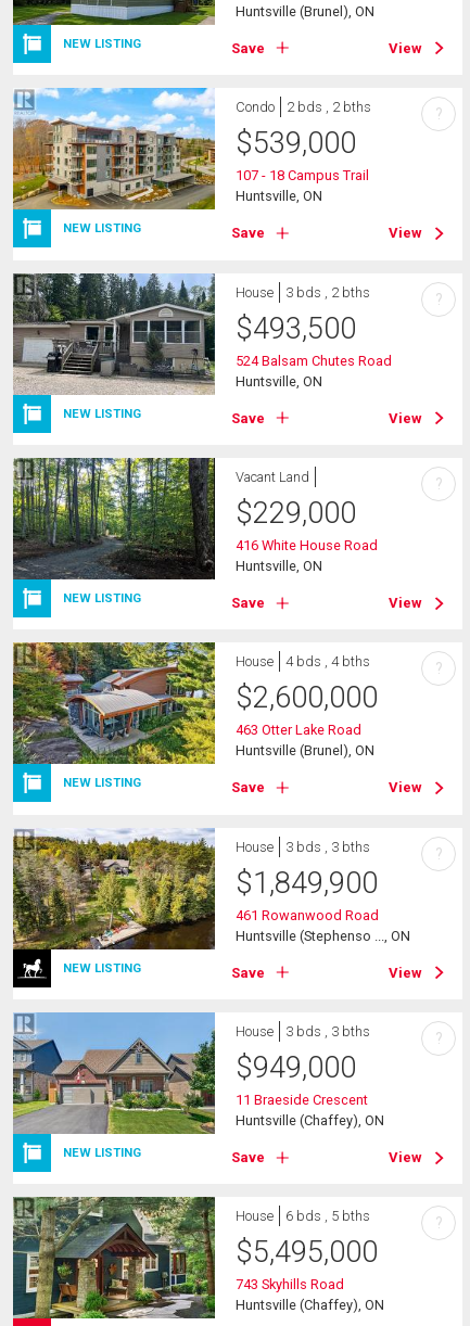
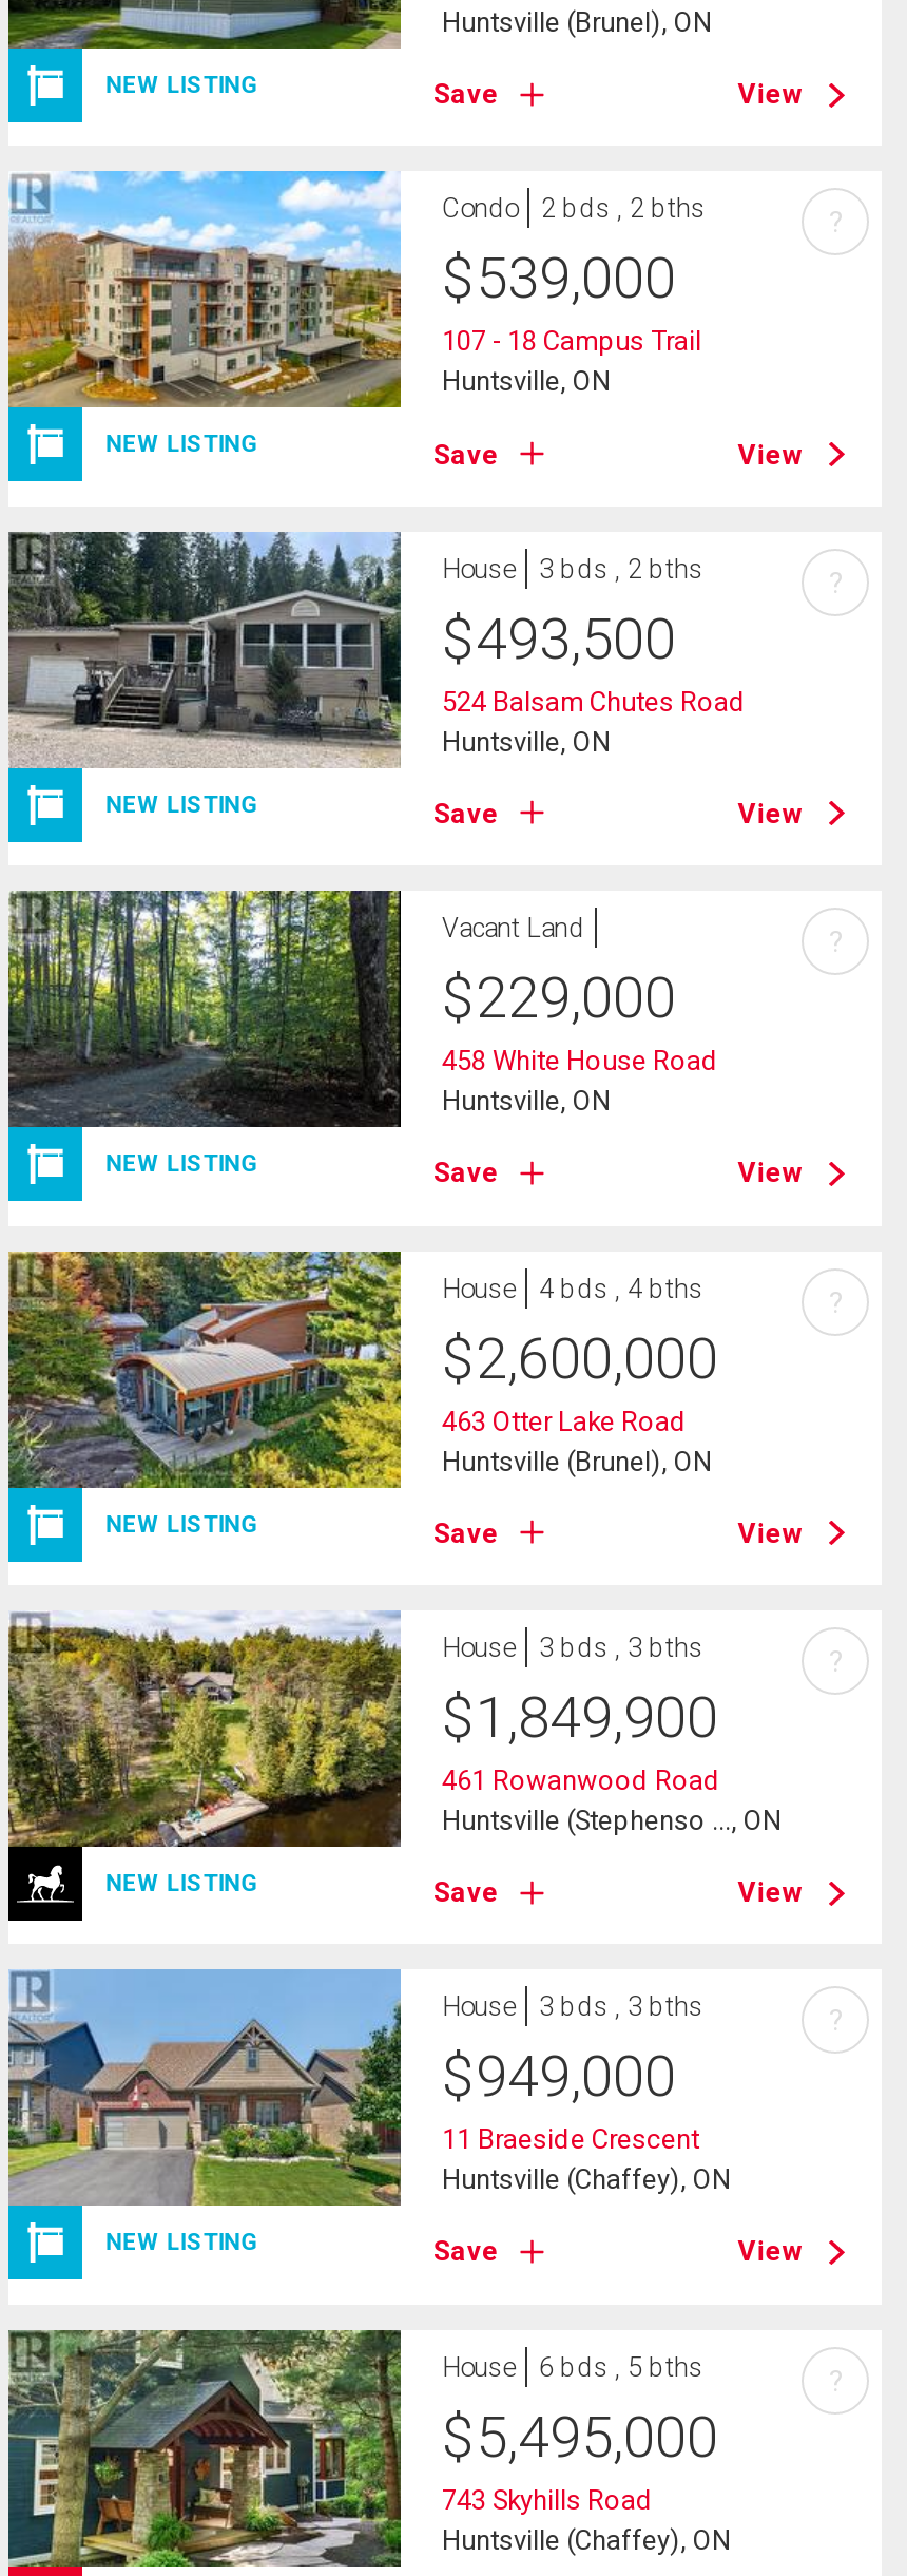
[236,537,378,553] 416 White House Road -> [442,1045,718,1076] 458 White House Road

